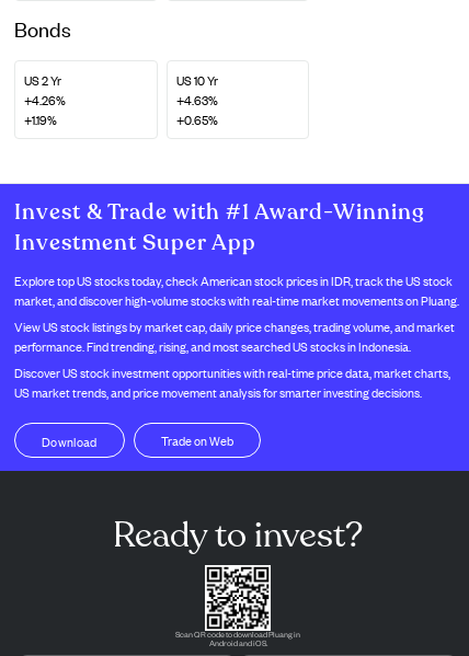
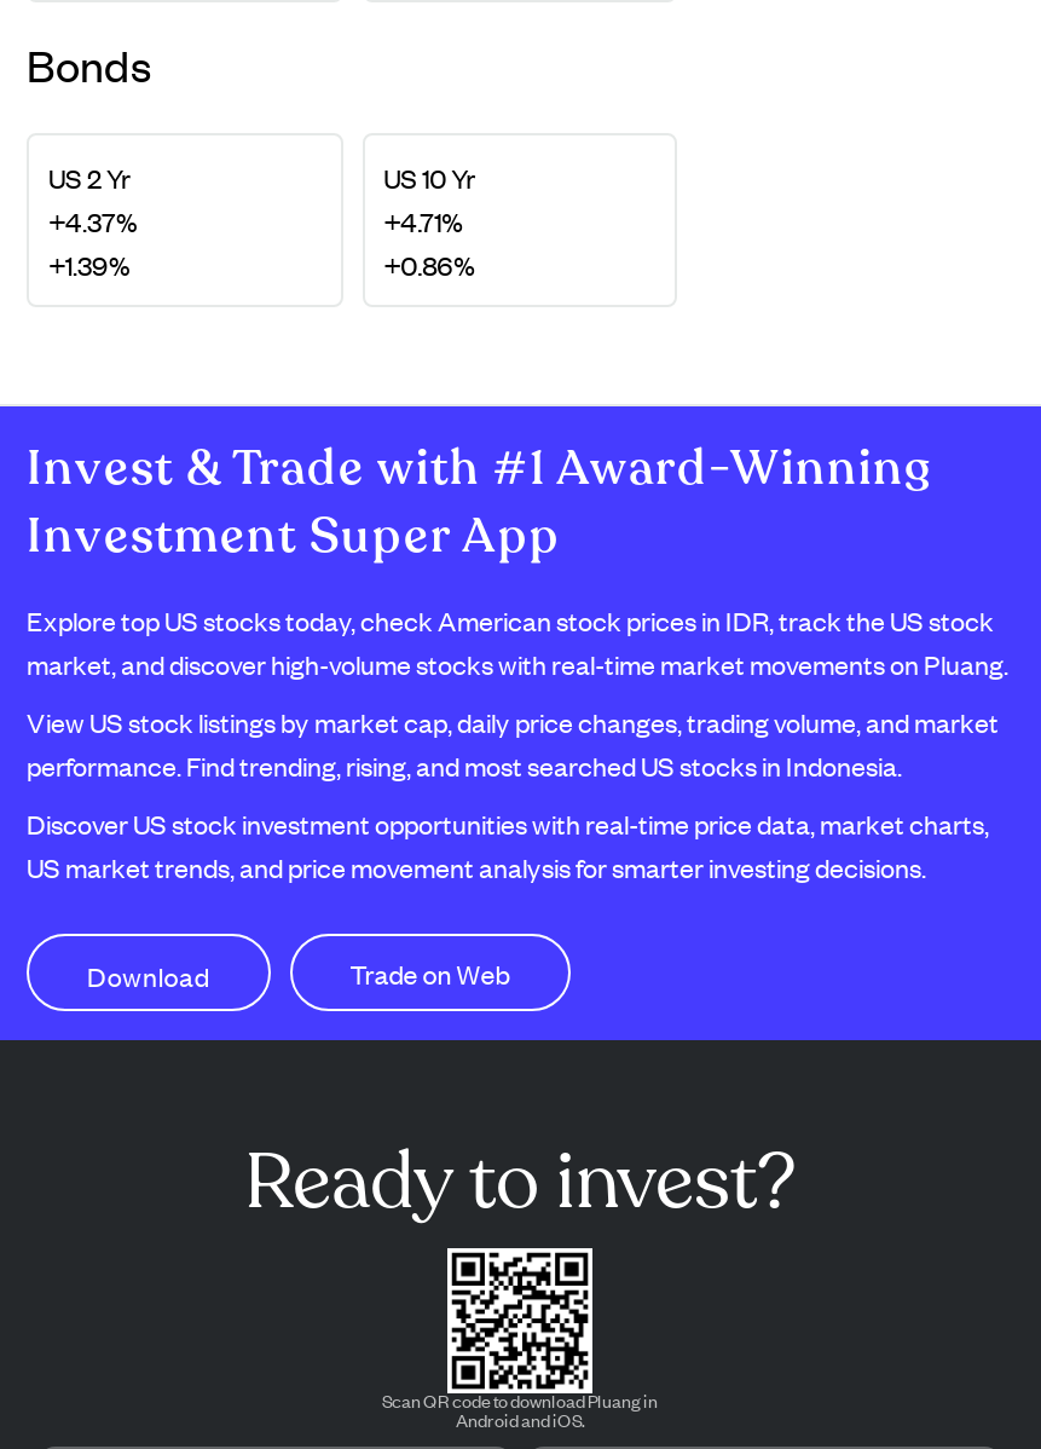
[24,90,66,110] +4.26% -> [48,198,138,242] +4.37%
[176,90,218,110] +4.63% -> [384,198,464,242] +4.71%
[24,110,57,129] +1.19% -> [48,242,131,285] +1.39%
[176,110,218,129] +0.65% -> [384,242,476,285] +0.86%

